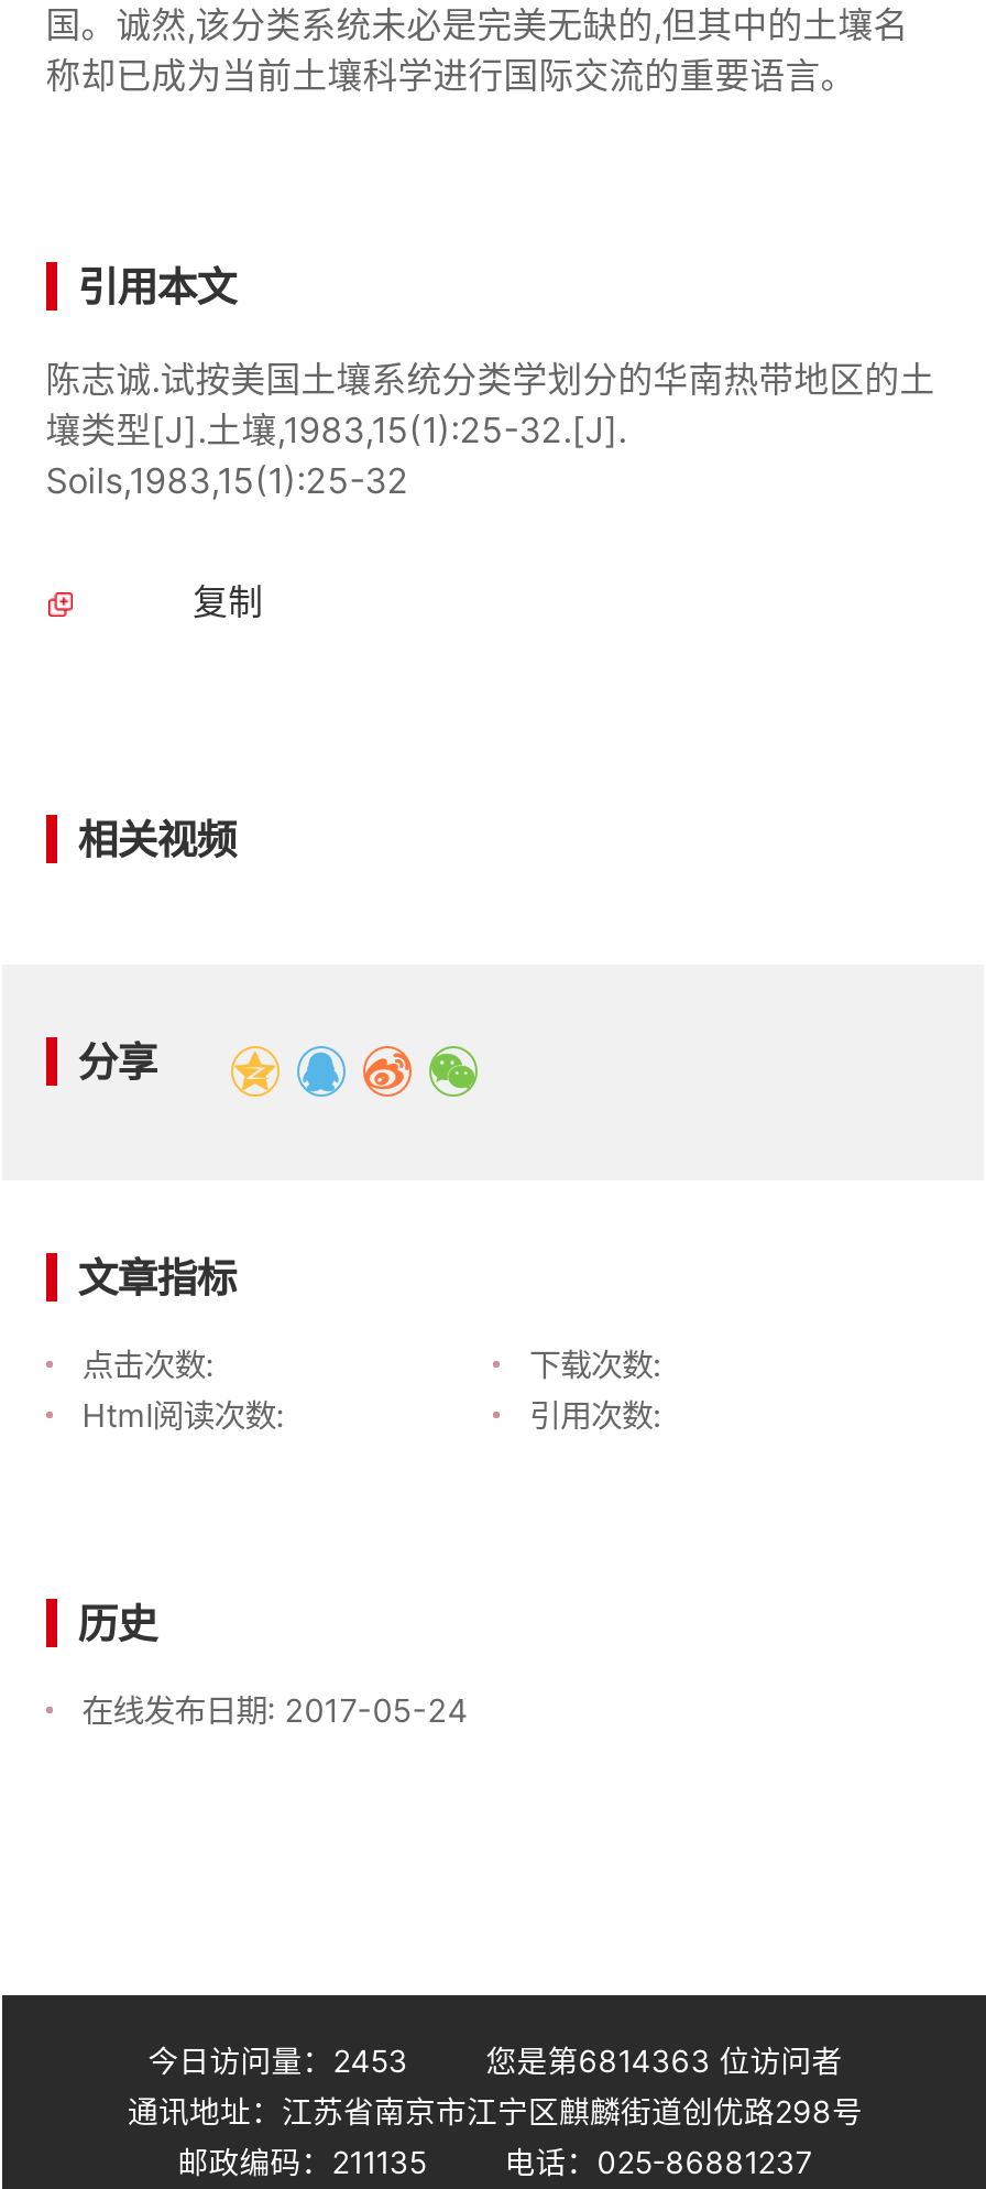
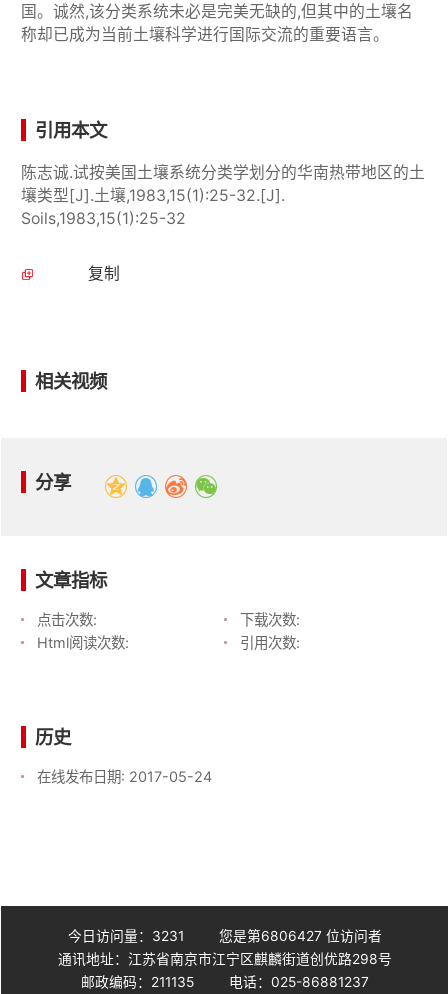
[148,2044,408,2079] 今日访问量：2453 -> [68,928,184,944] 今日访问量：3231
[486,2044,843,2079] 您是第6814363位访问者 -> [219,928,382,944] 您是第6806427位访问者

